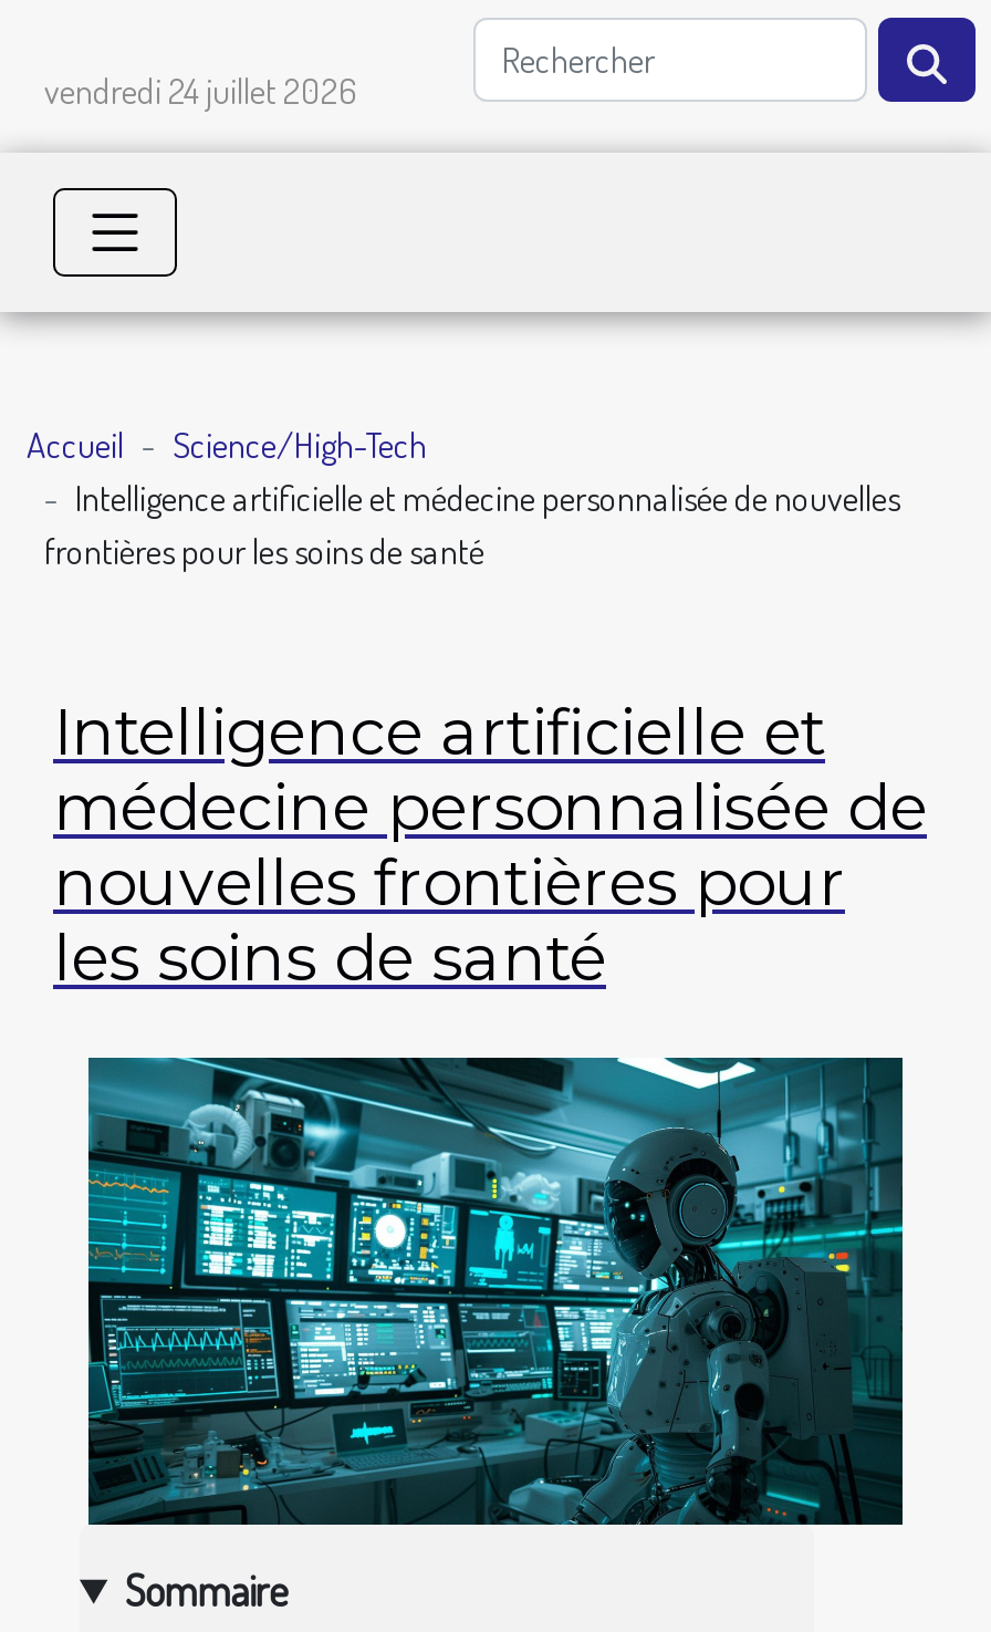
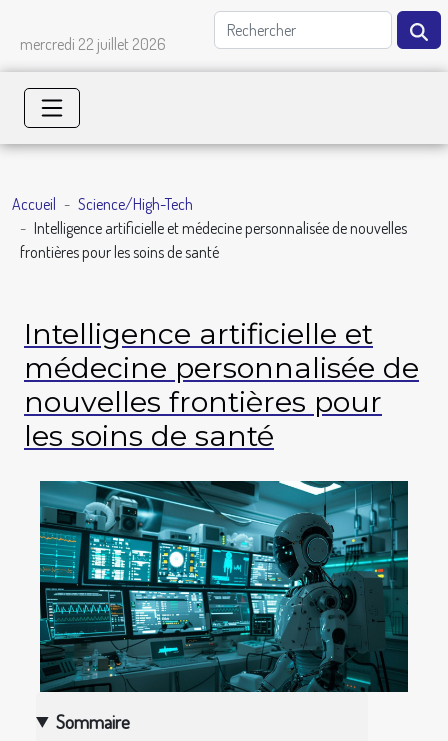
[44,69,358,113] vendredi 24 juillet 2026 -> [20,34,166,54] mercredi 22 juillet 2026

